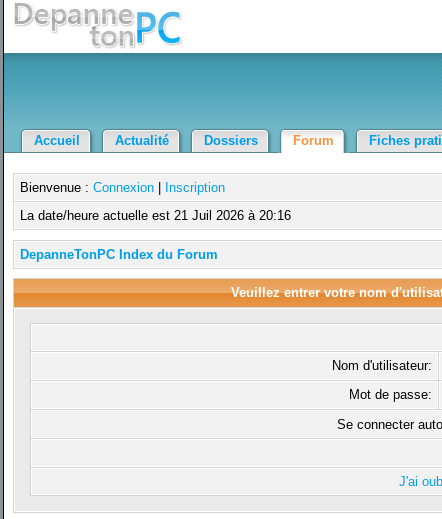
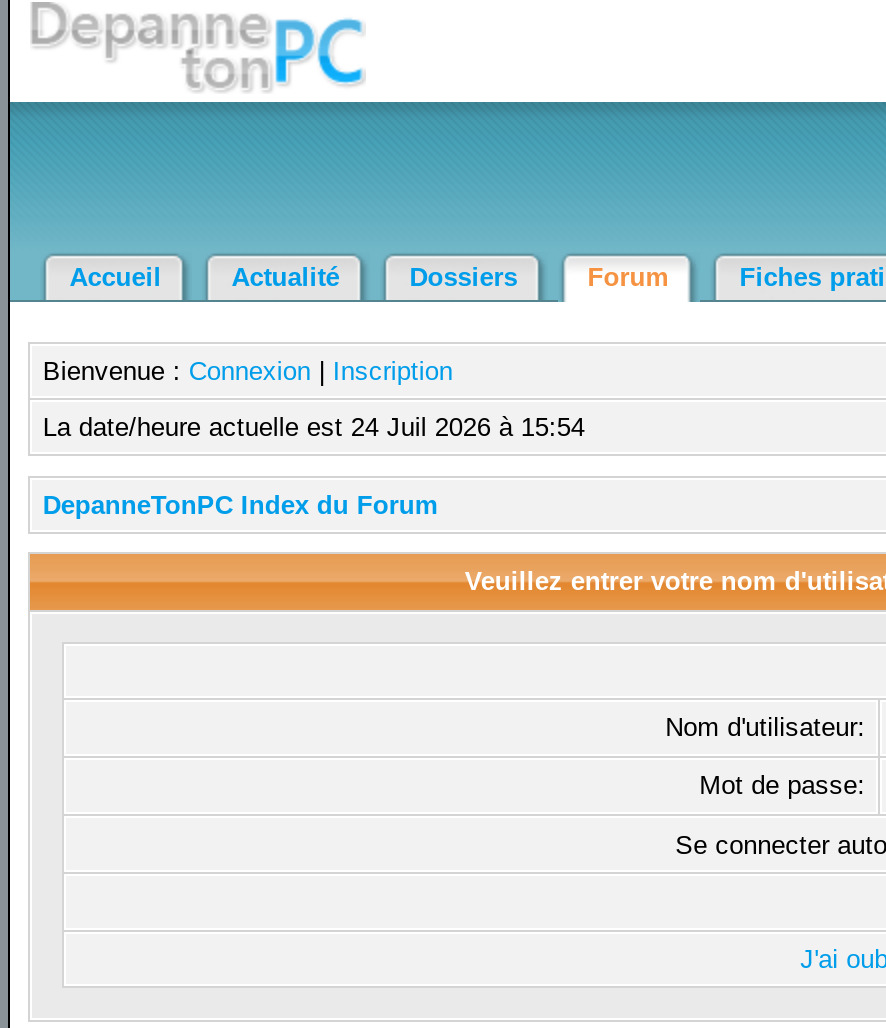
[20,208,291,223] La date/heure actuelle est 21 Juil 2026 à 20:16 -> [43,412,585,442] La date/heure actuelle est 24 Juil 2026 à 15:54

